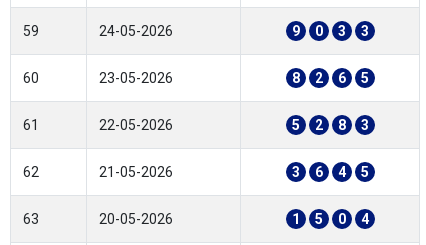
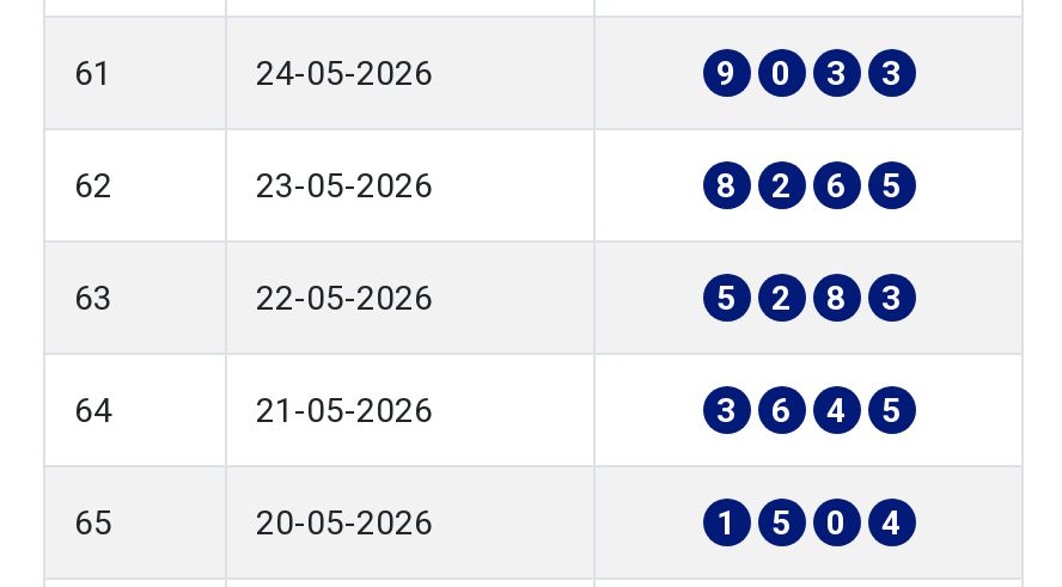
[23,23,39,39] 59 -> [74,55,112,93] 61
[23,70,39,86] 60 -> [74,167,112,206] 62
[23,117,39,133] 61 -> [74,280,112,318] 63
[23,164,39,180] 62 -> [74,392,112,430] 64
[23,211,39,227] 63 -> [74,505,112,543] 65

